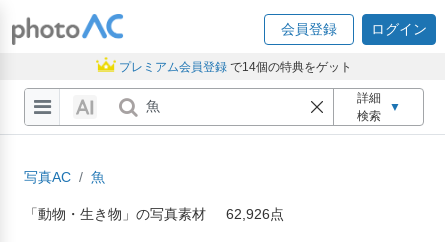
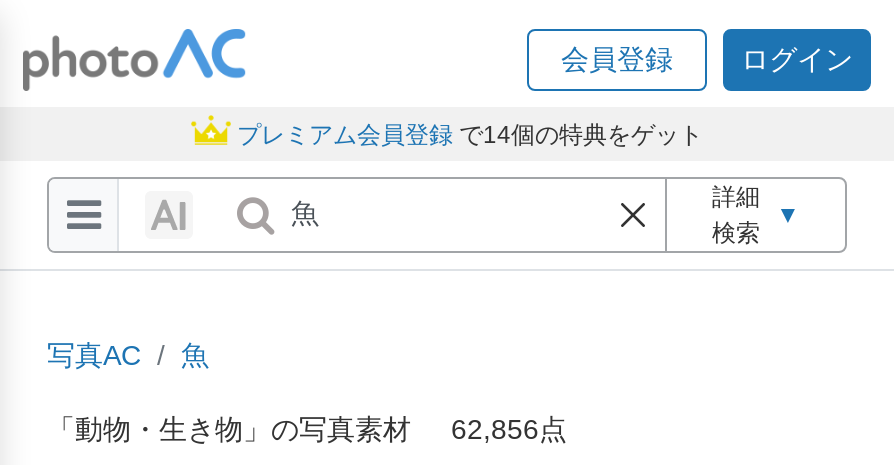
[24,206,284,222] 「動物・生き物」の写真素材 62,926点 -> [47,413,567,445] 「動物・生き物」の写真素材 62,856点

